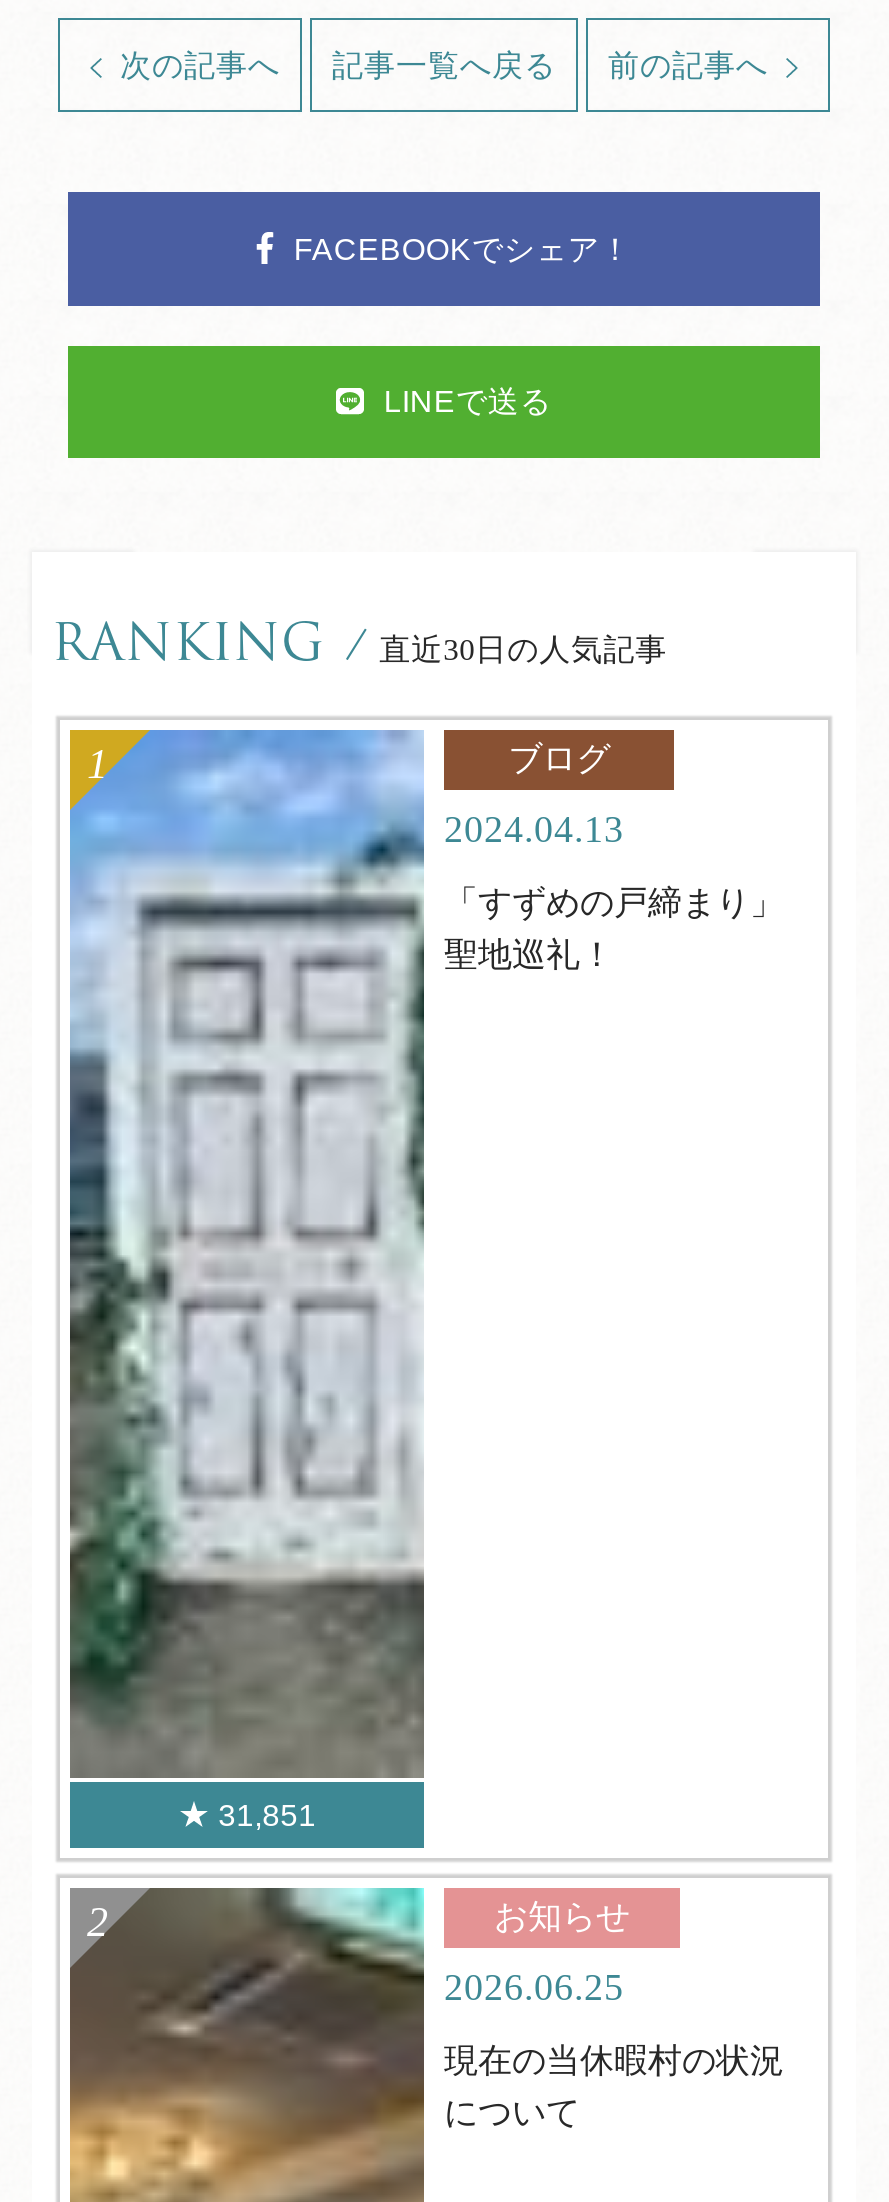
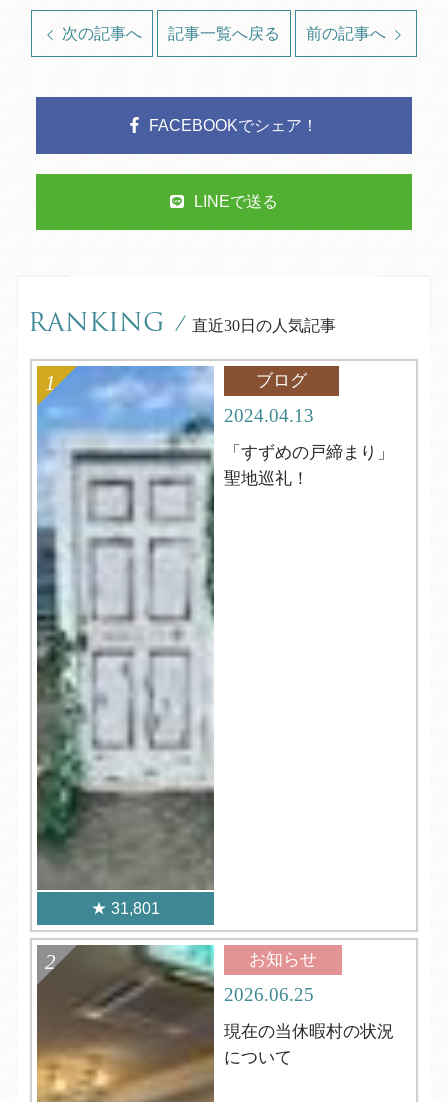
[210,1798,316,1832] 31,851 -> [107,900,160,917] 31,801

